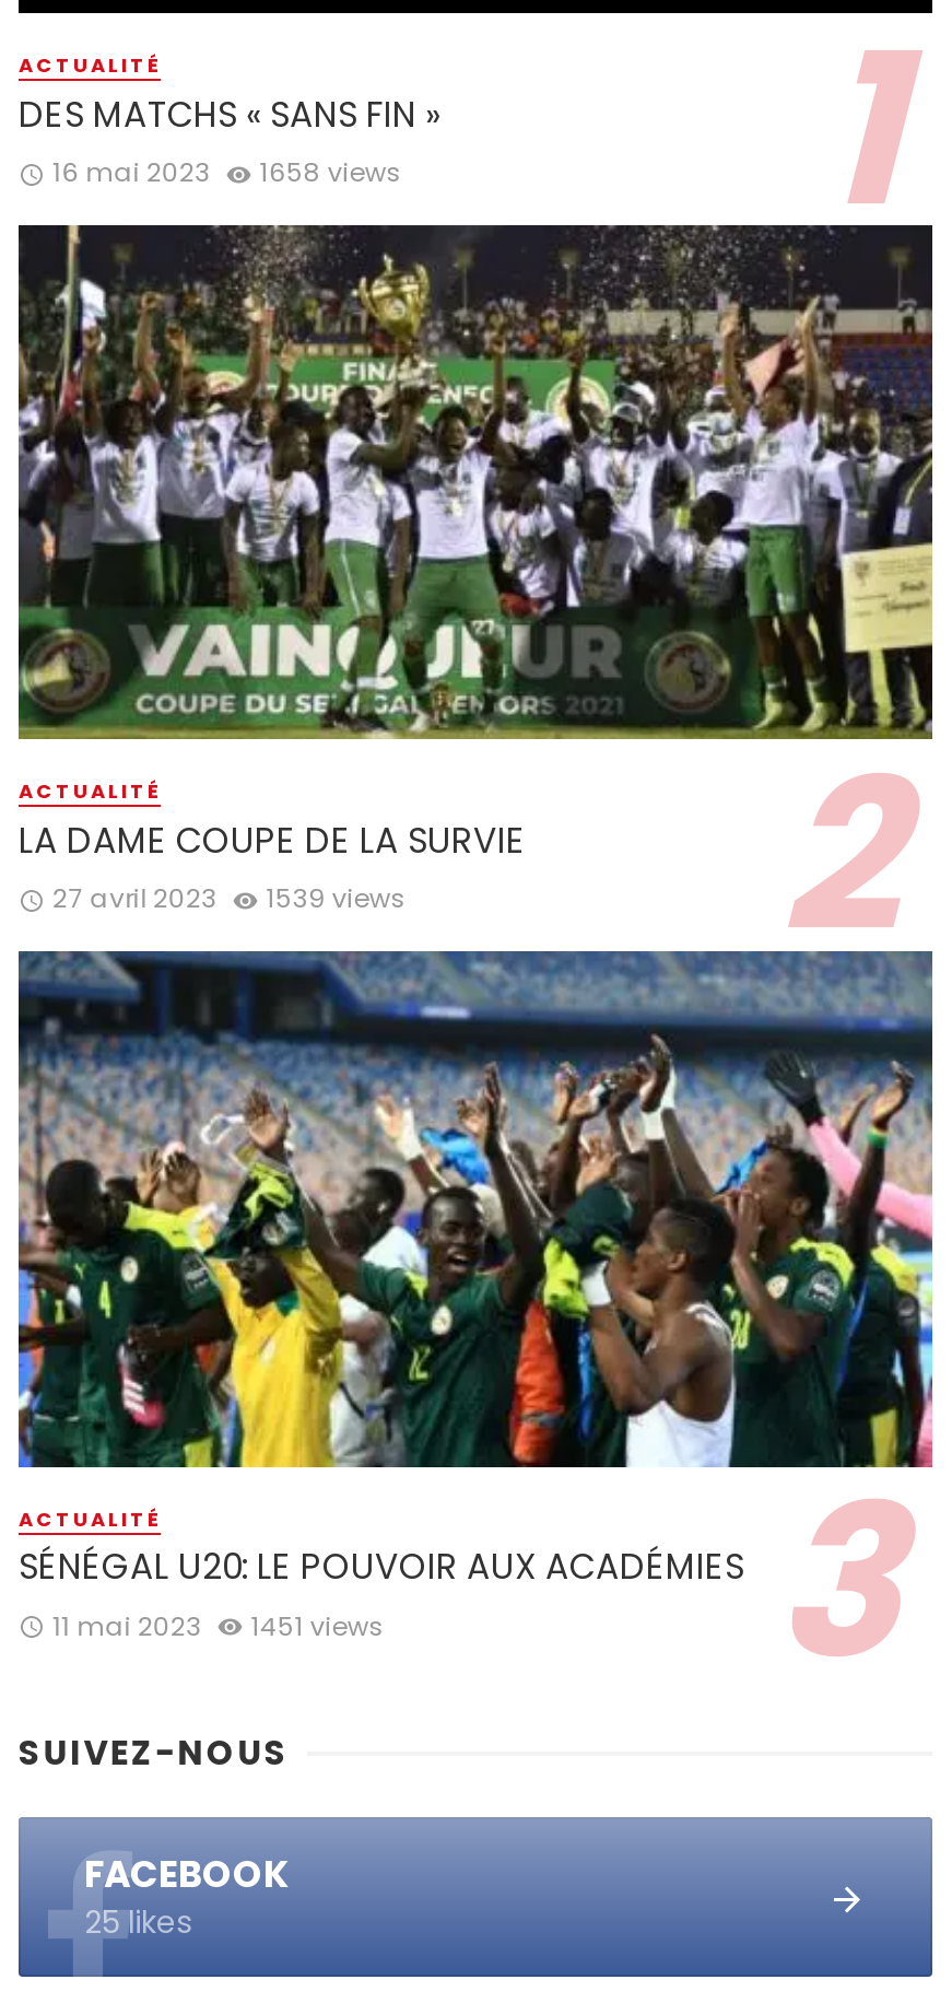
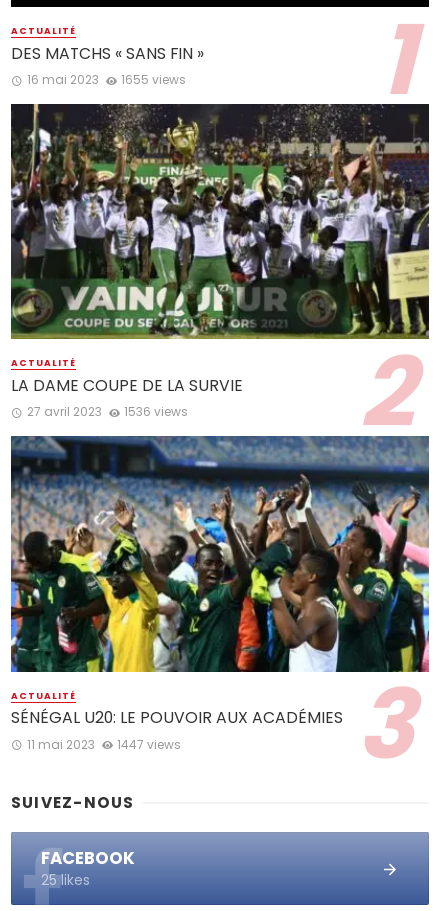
[53,153,402,190] 16 mai 2023 1658 views -> [27,71,186,88] 16 mai 2023 1655 views
[53,880,406,917] 27 avril 2023 1539 views -> [27,403,188,420] 27 avril 2023 1536 views
[53,1607,385,1644] 11 mai 2023 1451 views -> [27,736,181,753] 11 mai 2023 1447 views

